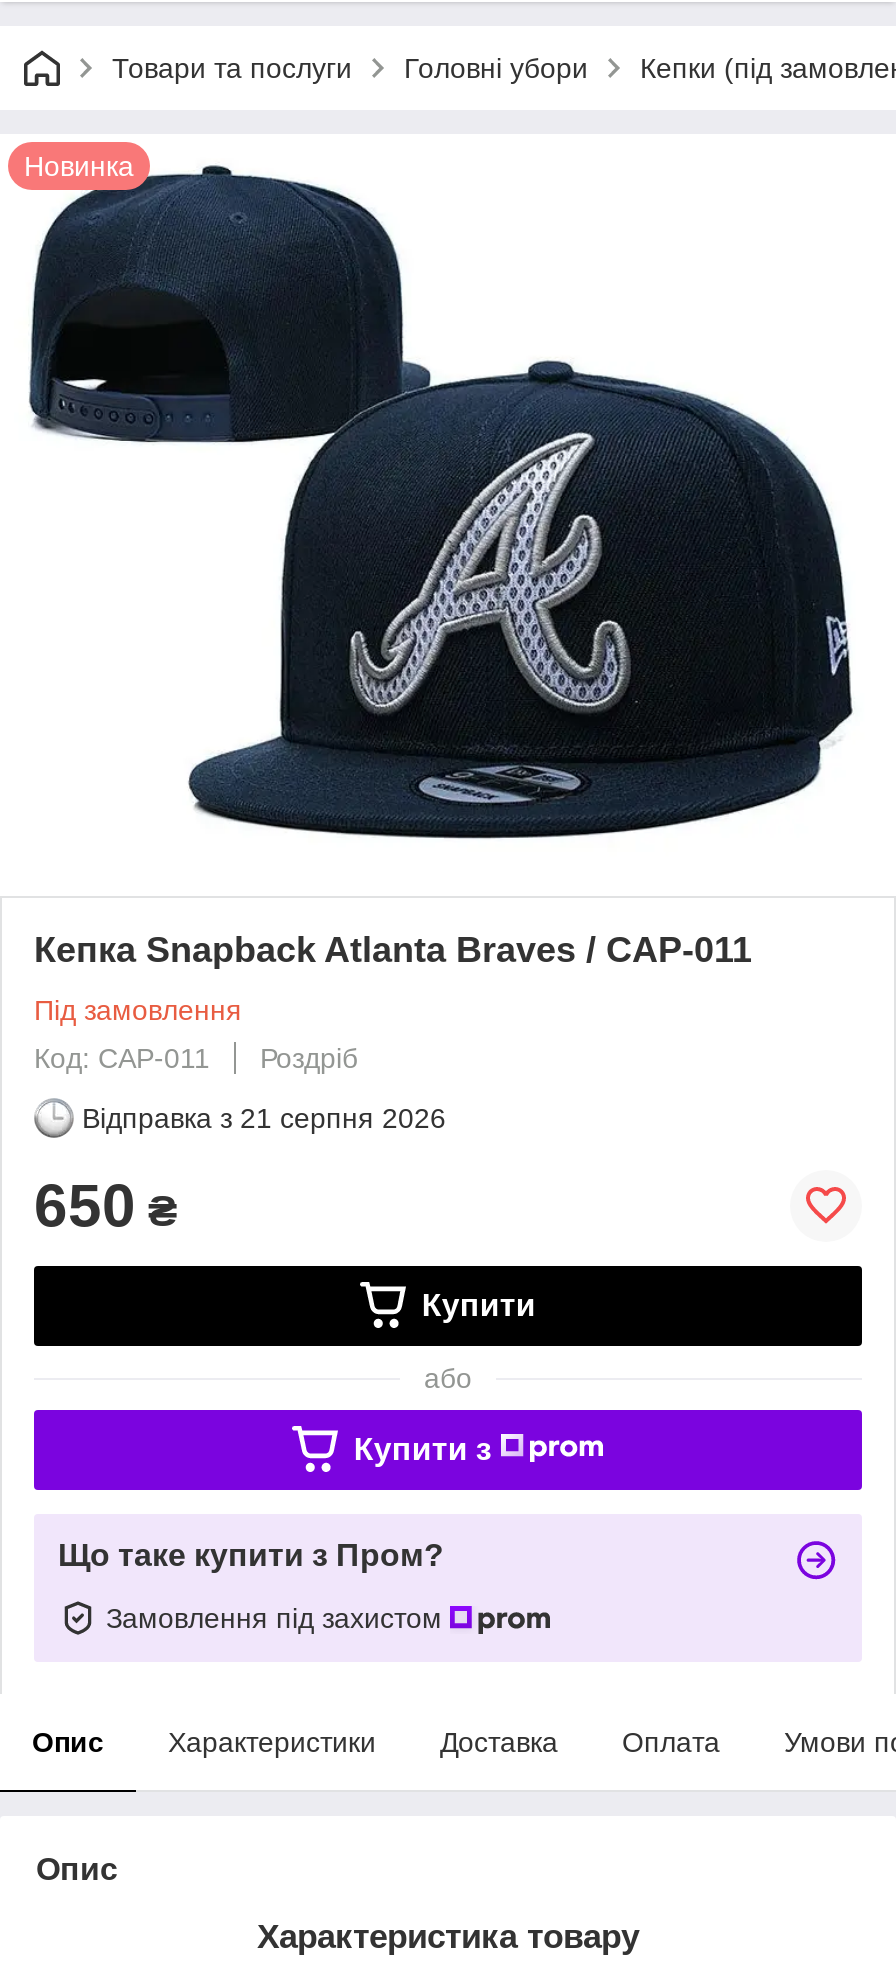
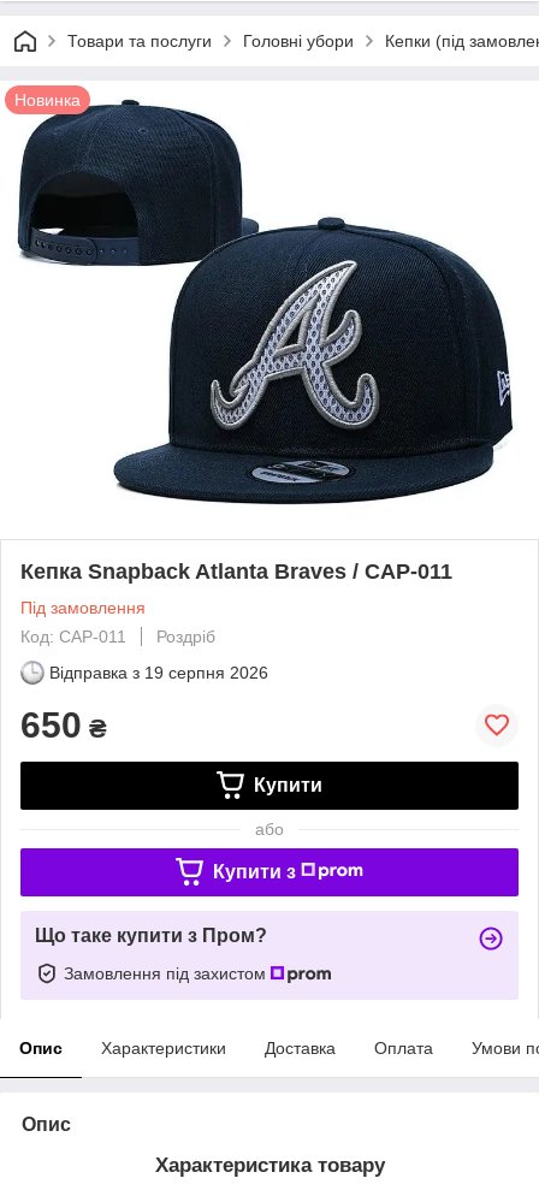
[82,1102,446,1134] Відправка з 21 серпня 2026 -> [49,663,268,682] Відправка з 19 серпня 2026

